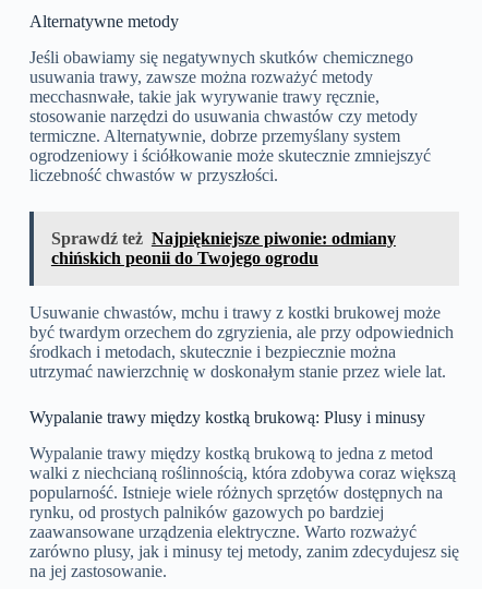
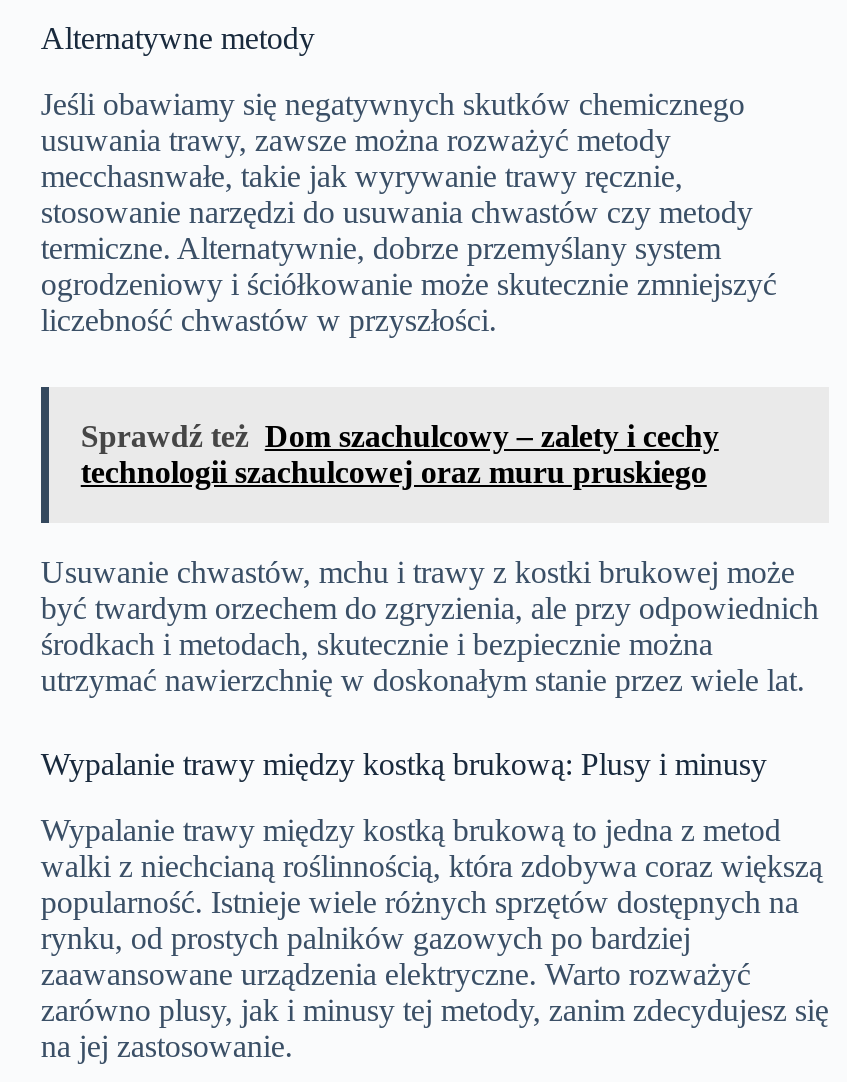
[51,229,396,267] Sprawdź też Najpiękniejsze piwonie: odmiany | chińskich peonii do Twojego ogrodu -> [81,419,719,489] Sprawdź też Dom szachulcowy – zalety i cechy | technologii szachulcowej oraz muru pruskiego

